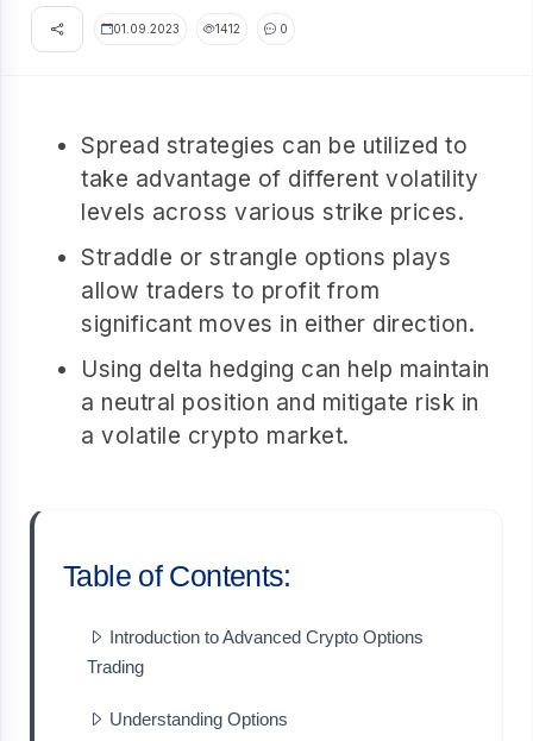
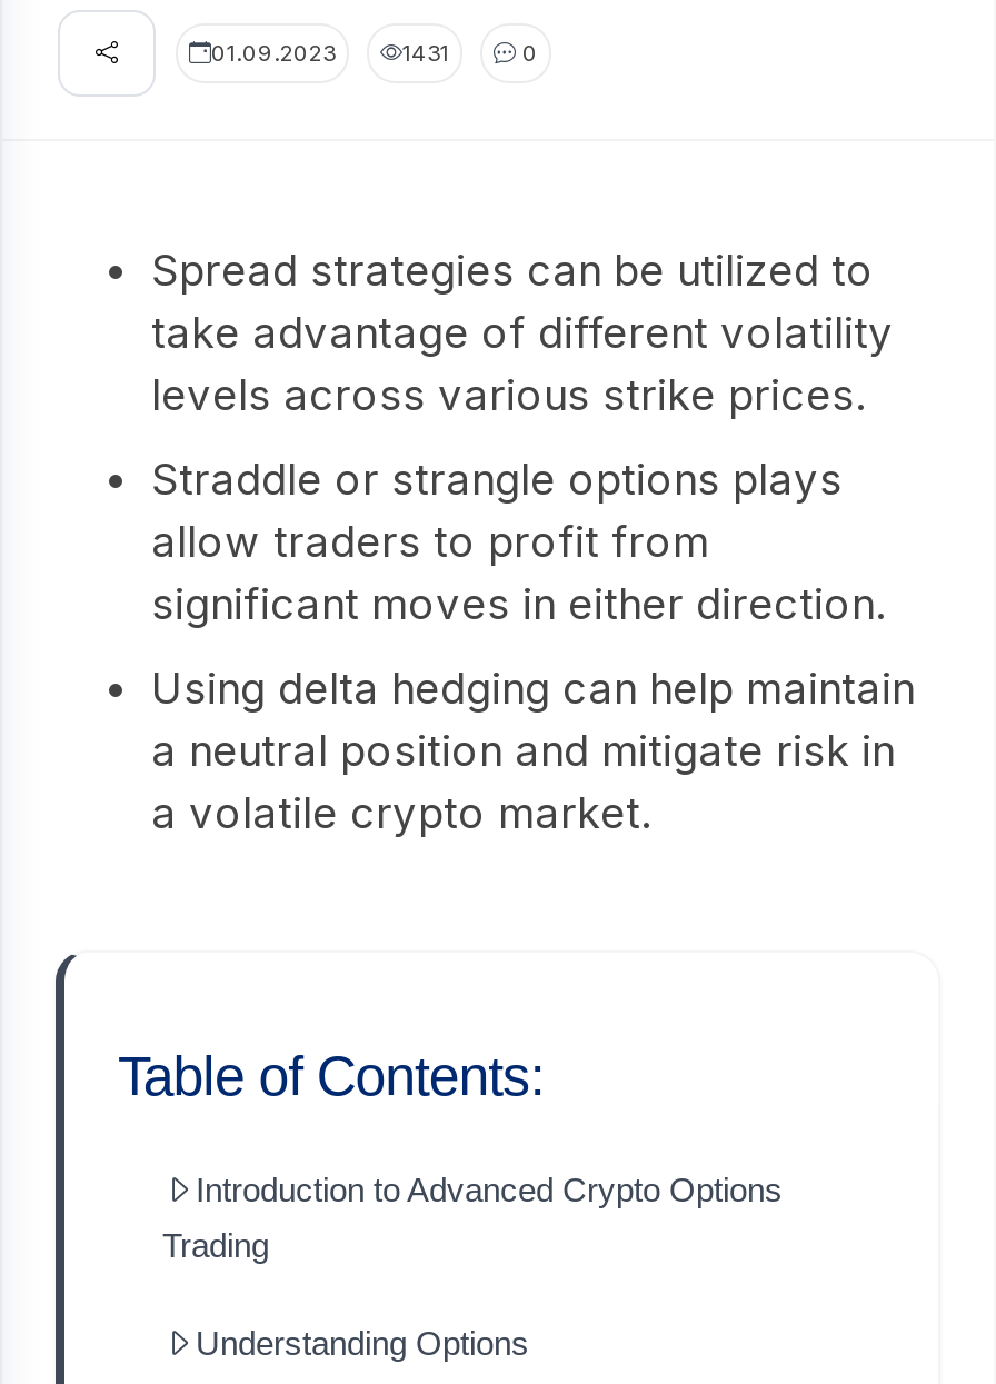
[215,21,240,35] 1412 -> [402,38,449,64] 1431

